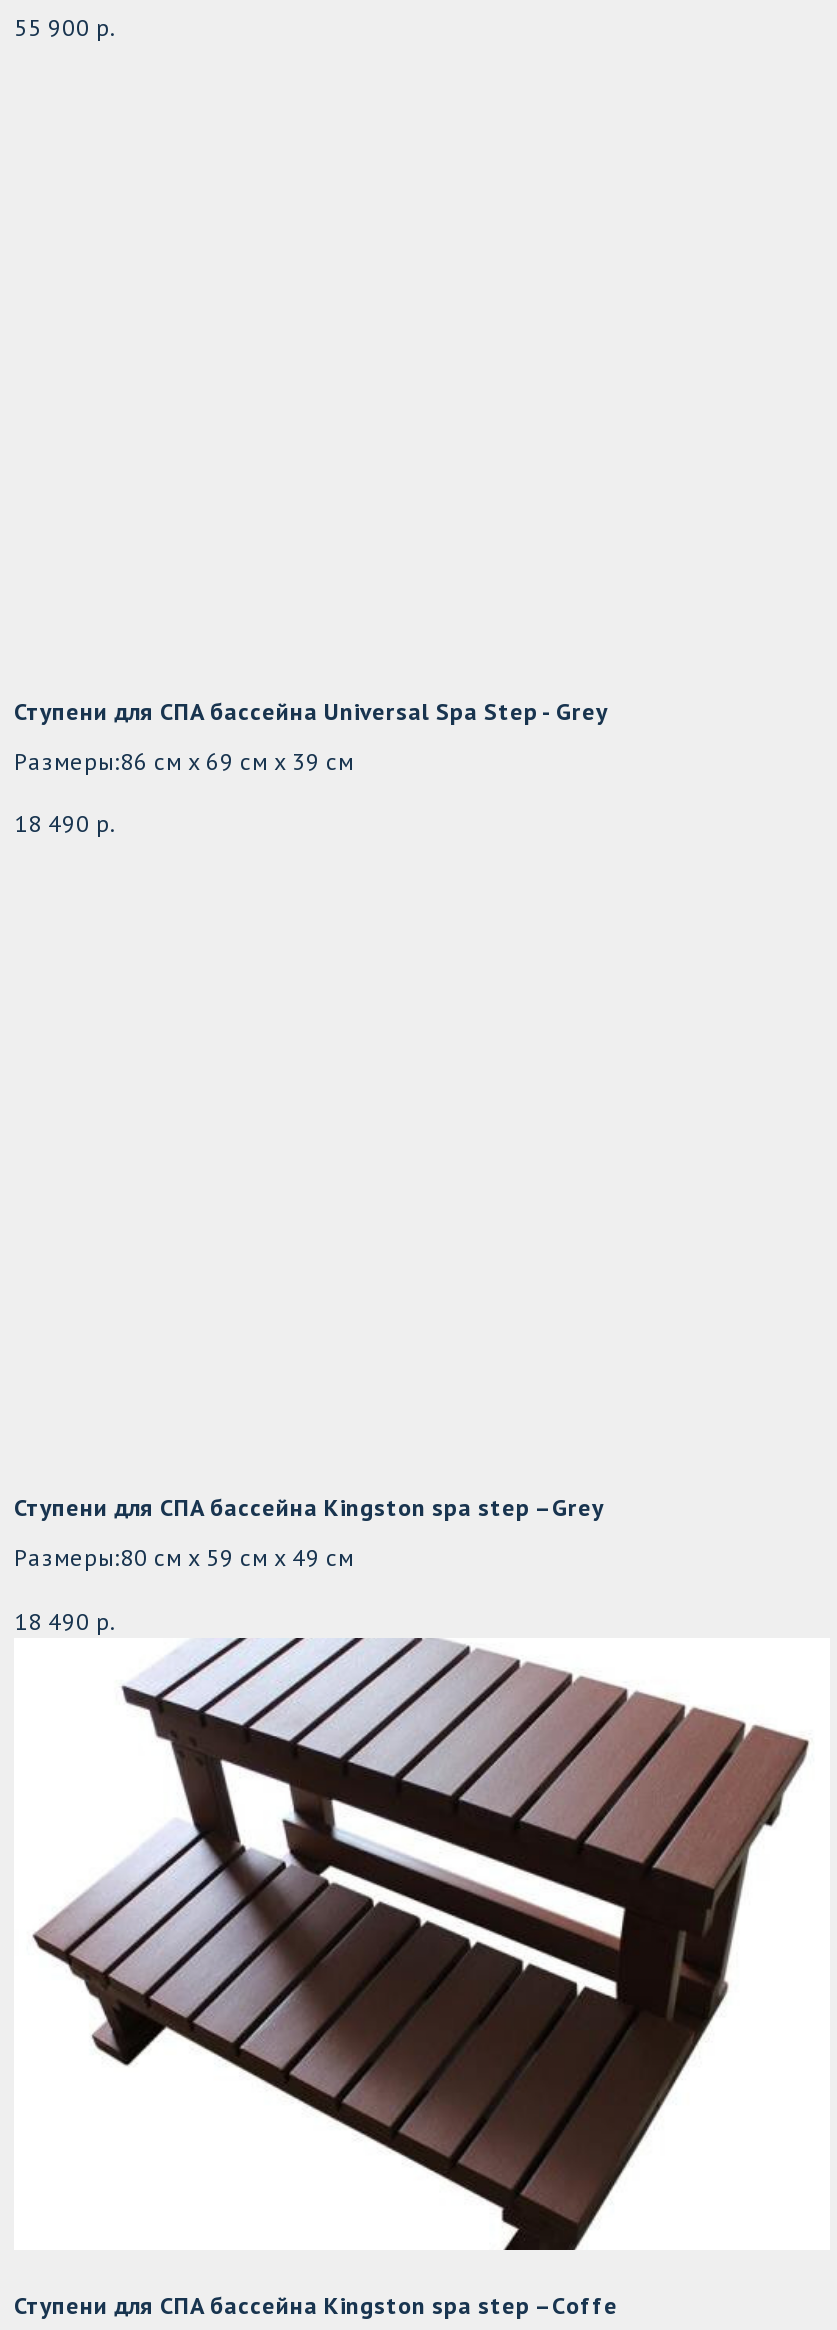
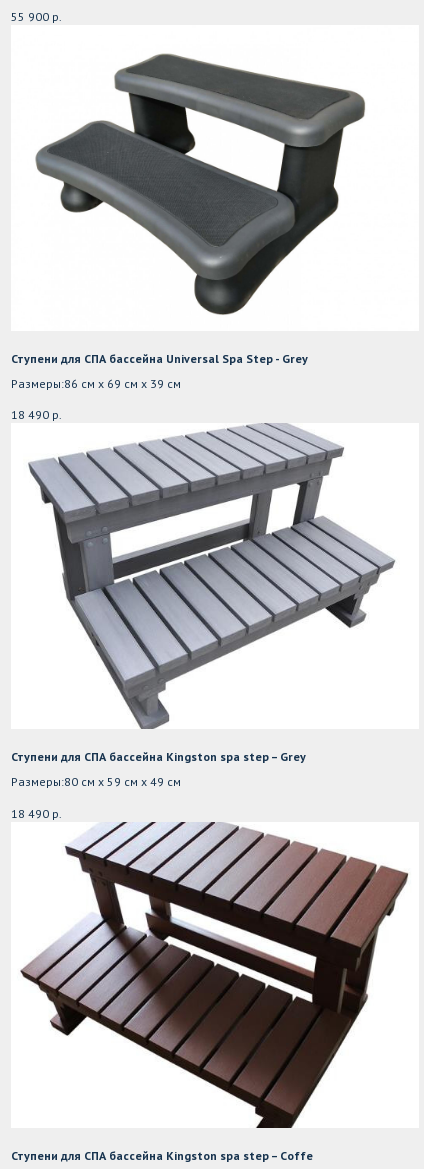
none -> [35,53,366,315] [image]
none -> [28,422,395,730] [image]

